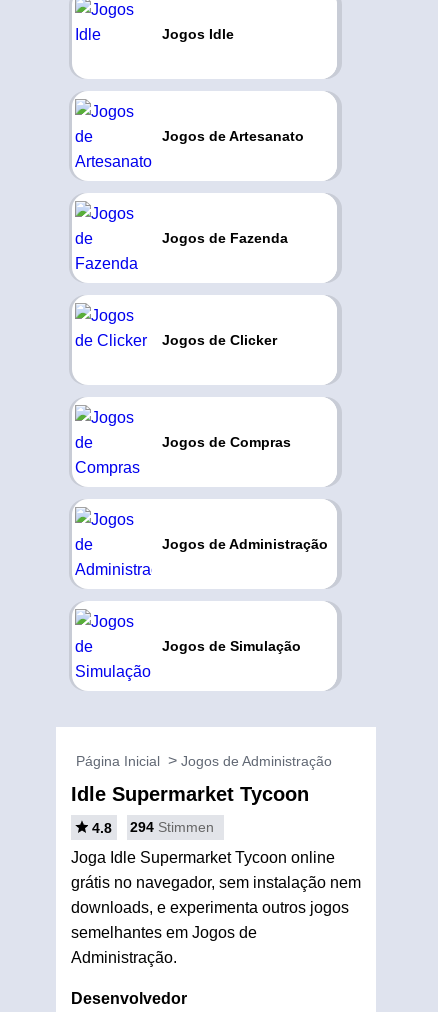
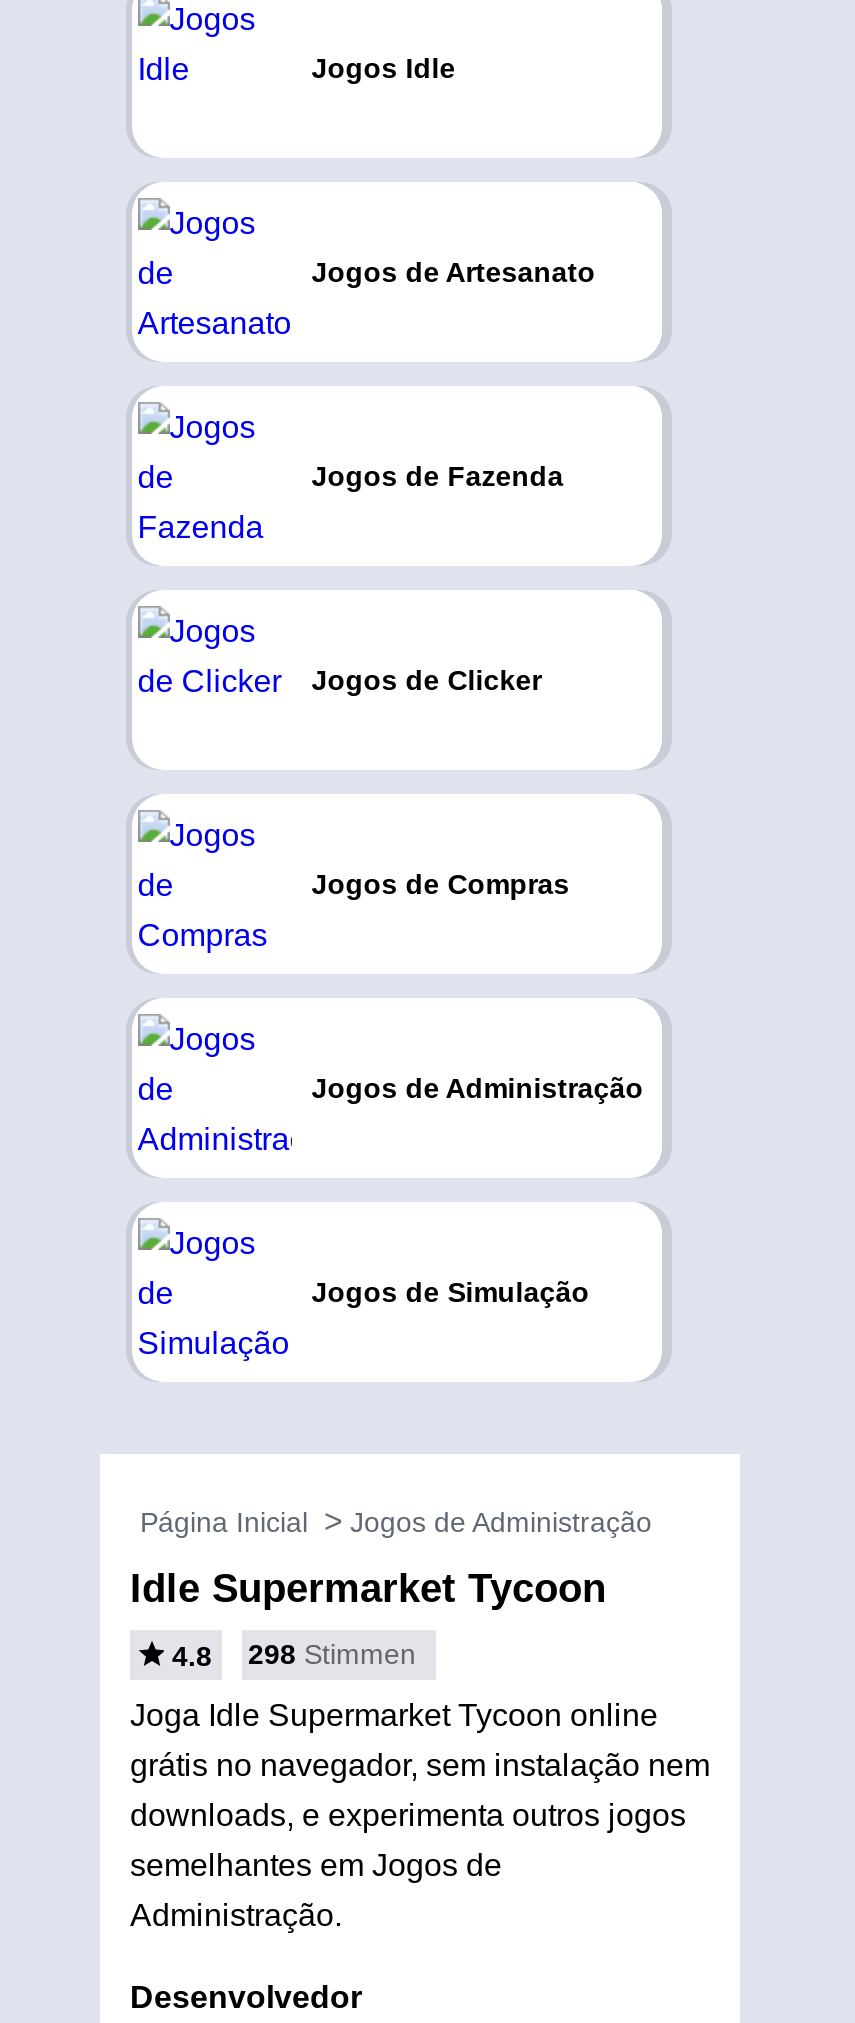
[92,819,214,836] 4.8 294 Stimmen -> [172,1638,416,1672] 4.8 298 Stimmen

